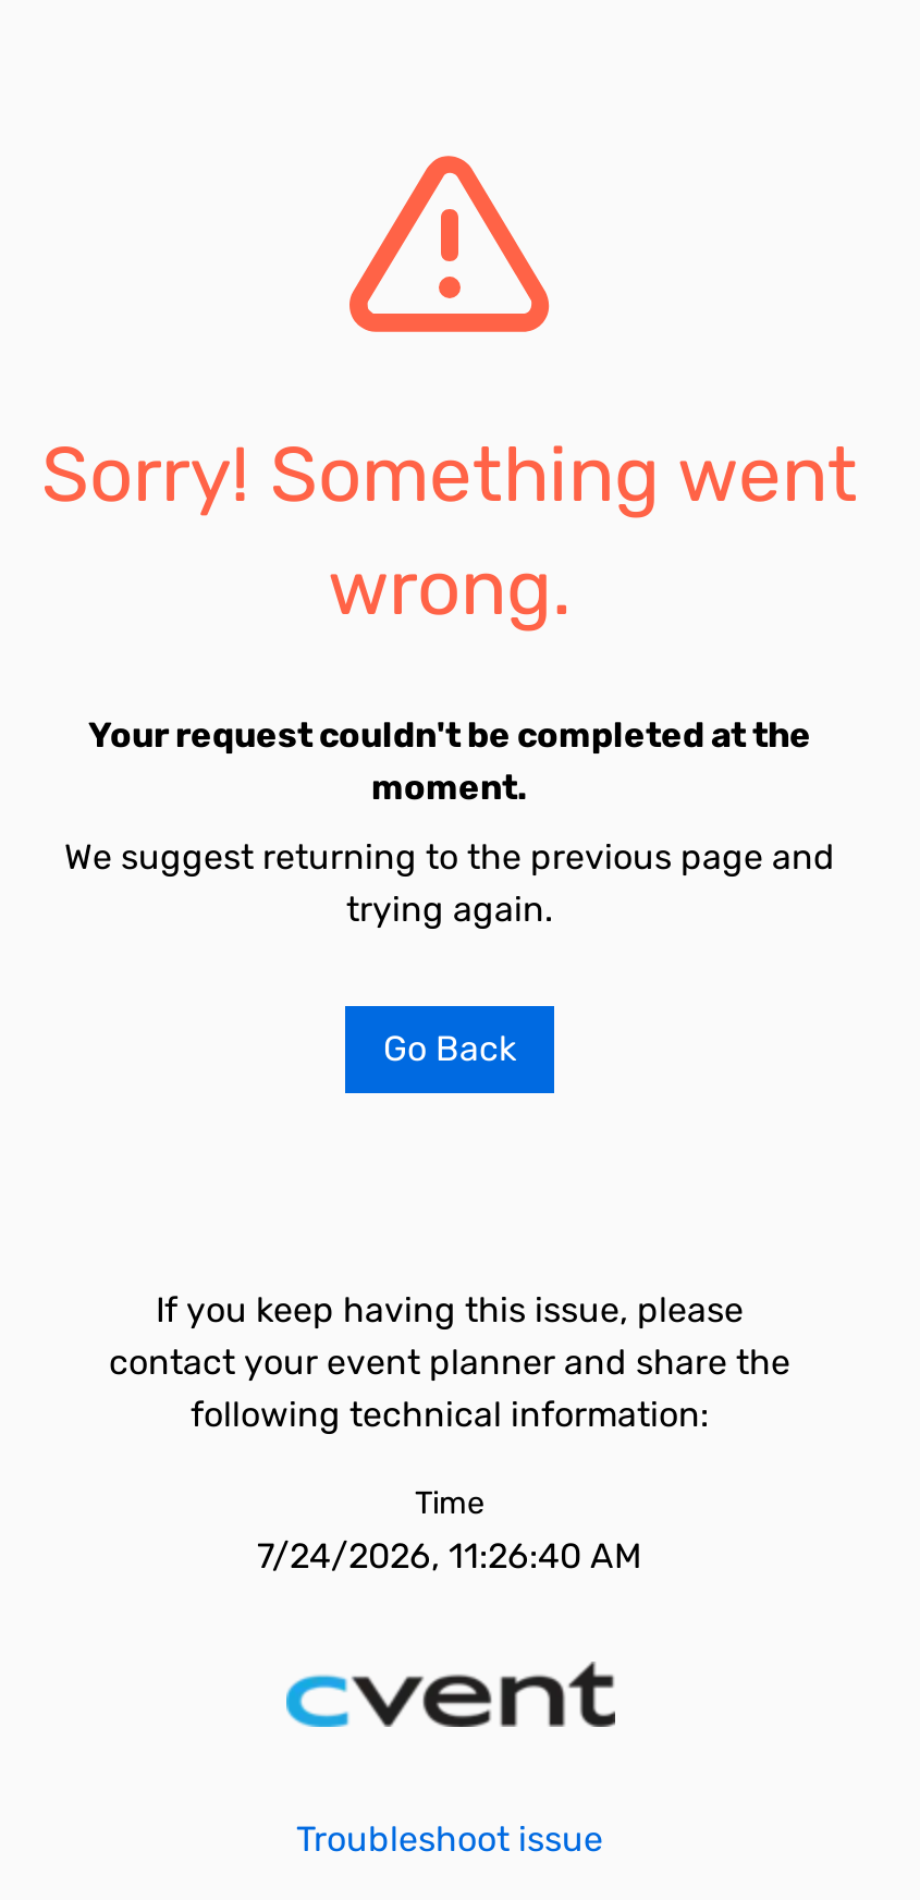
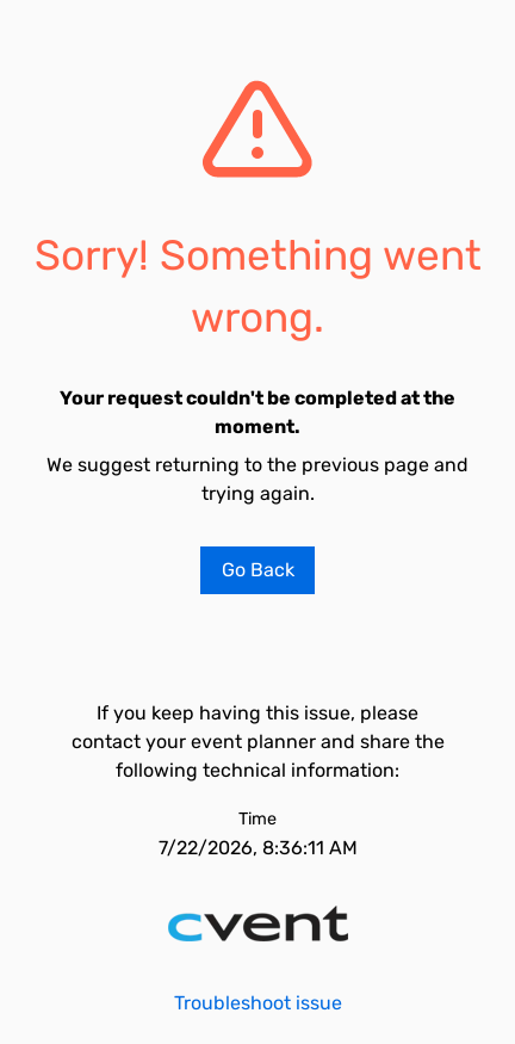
[257,1535,642,1577] 7/24/2026, 11:26:40 AM -> [158,836,357,859] 7/22/2026, 8:36:11 AM

